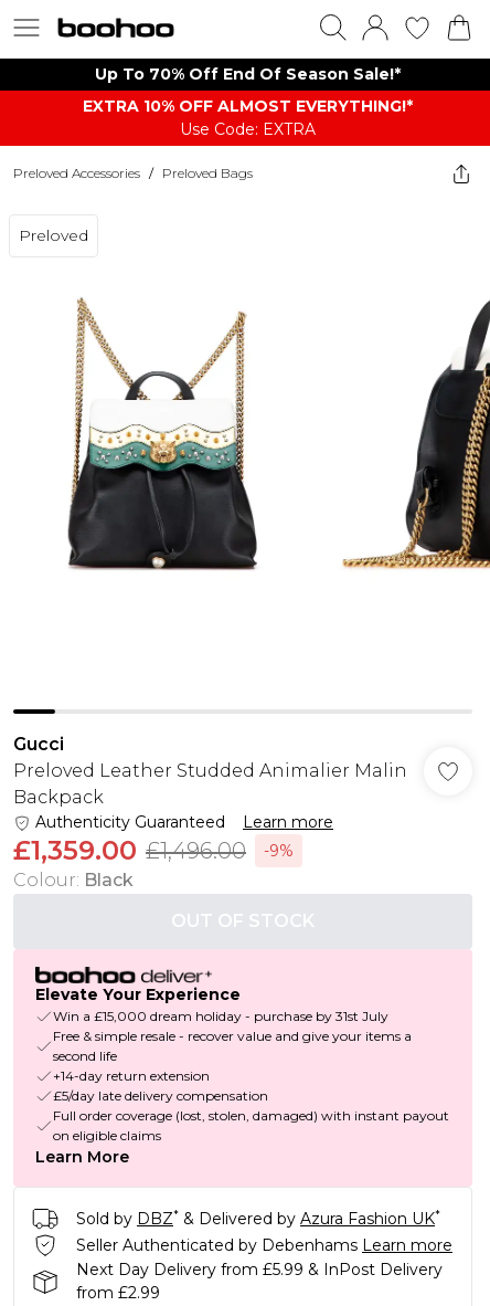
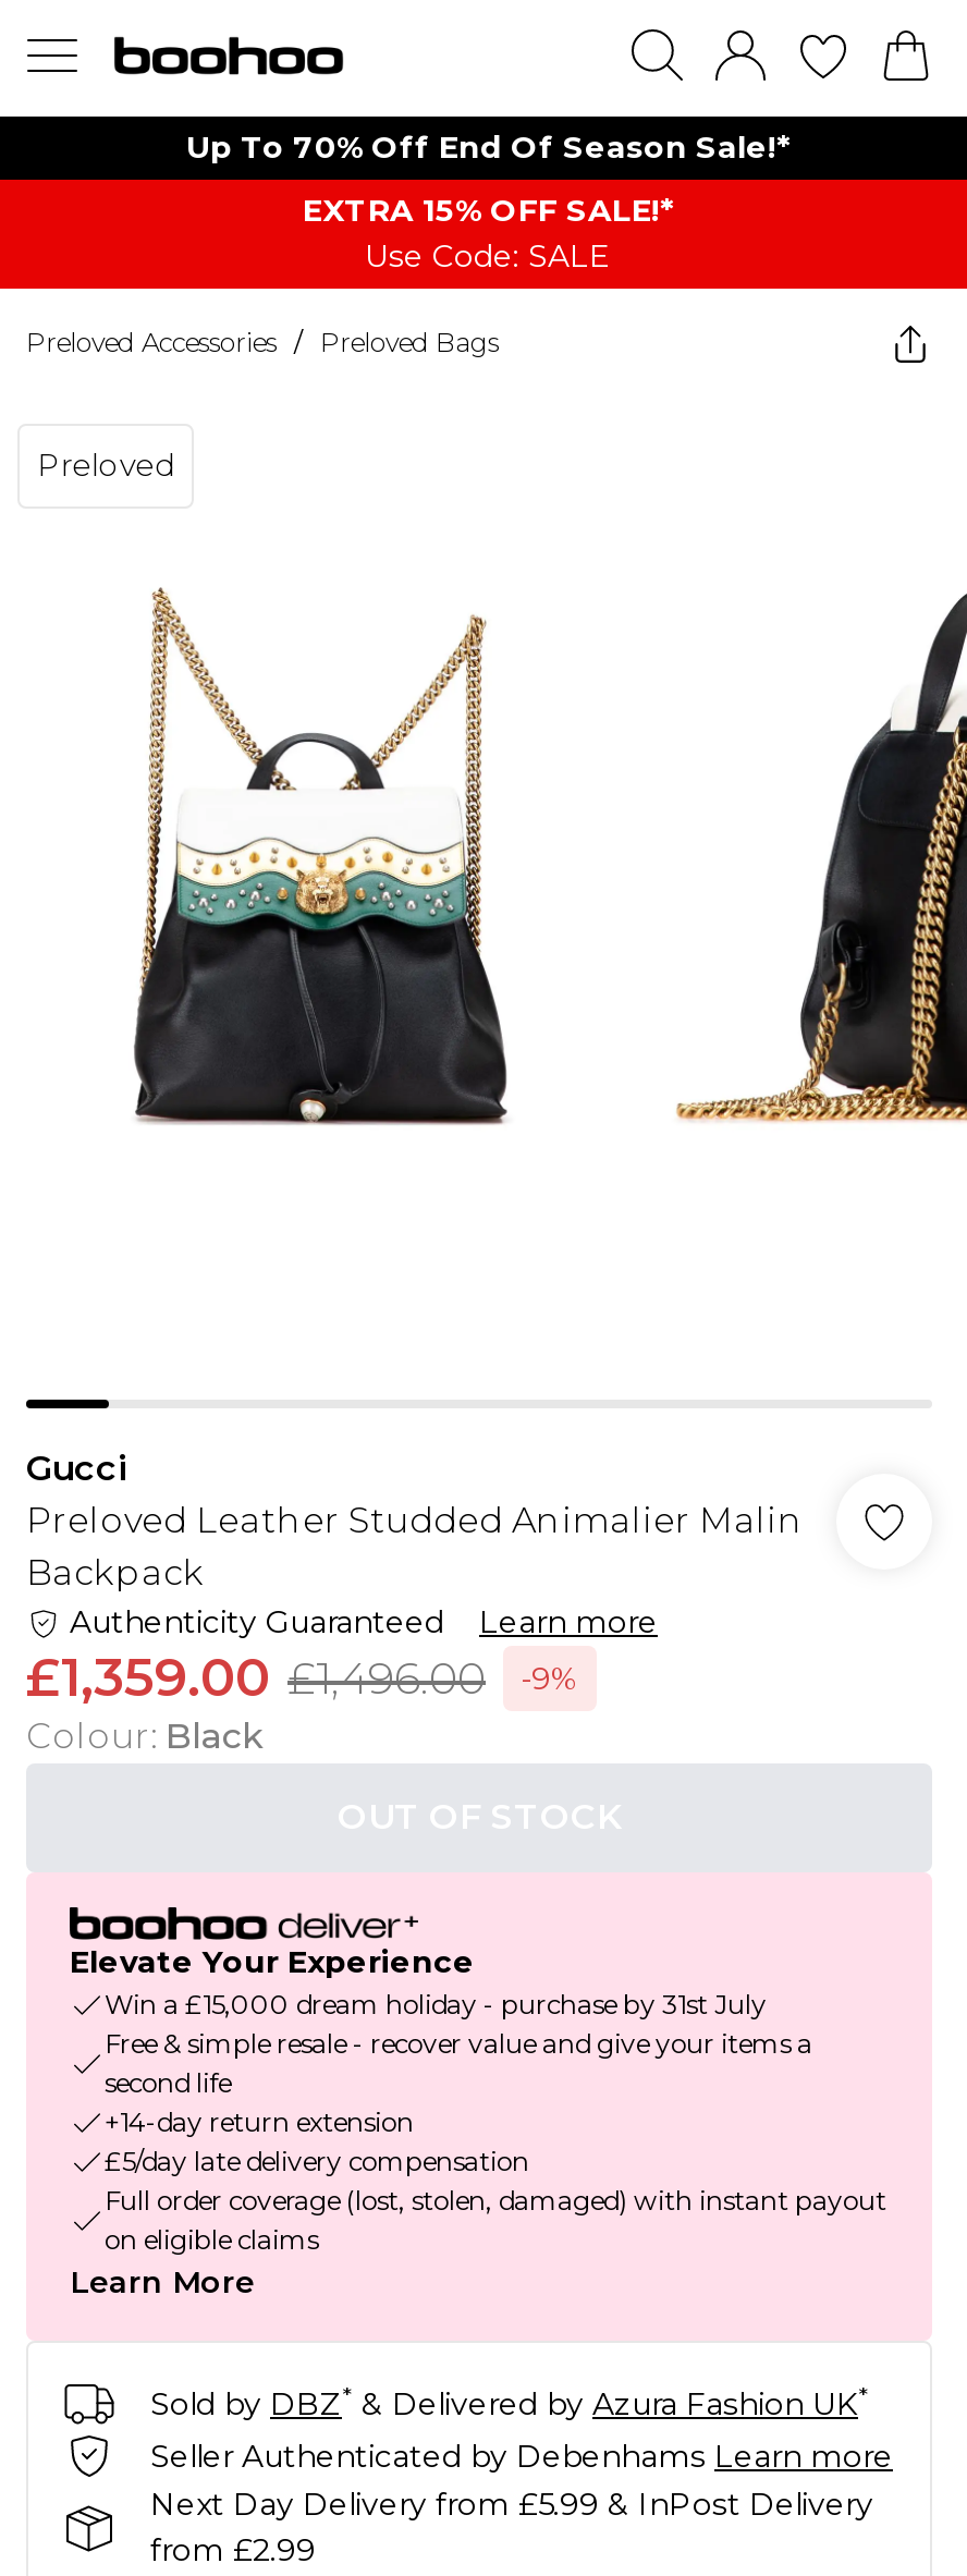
[82,96,412,139] EXTRA 10% OFF ALMOST EVERYTHING!* | Use Code: EXTRA -> [303,191,673,276] EXTRA 15% OFF SALE!* | Use Code: SALE

